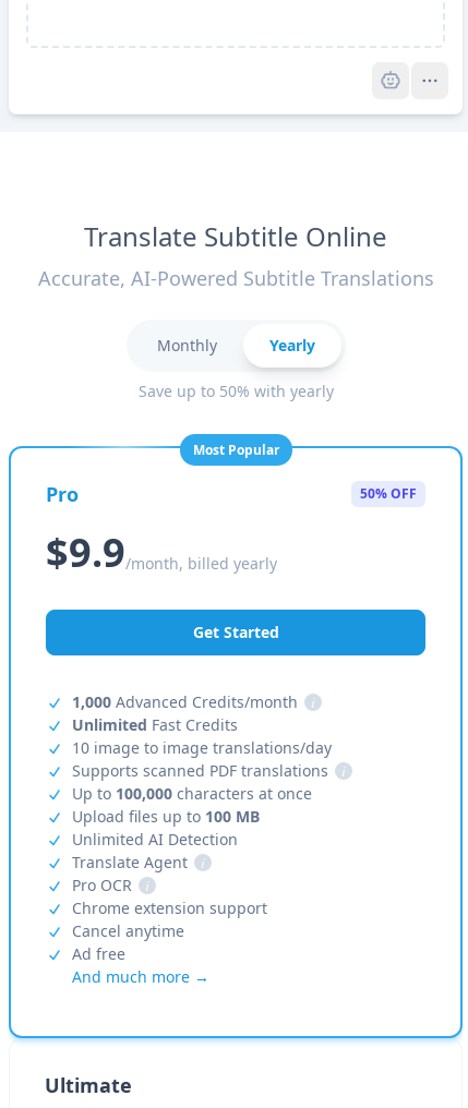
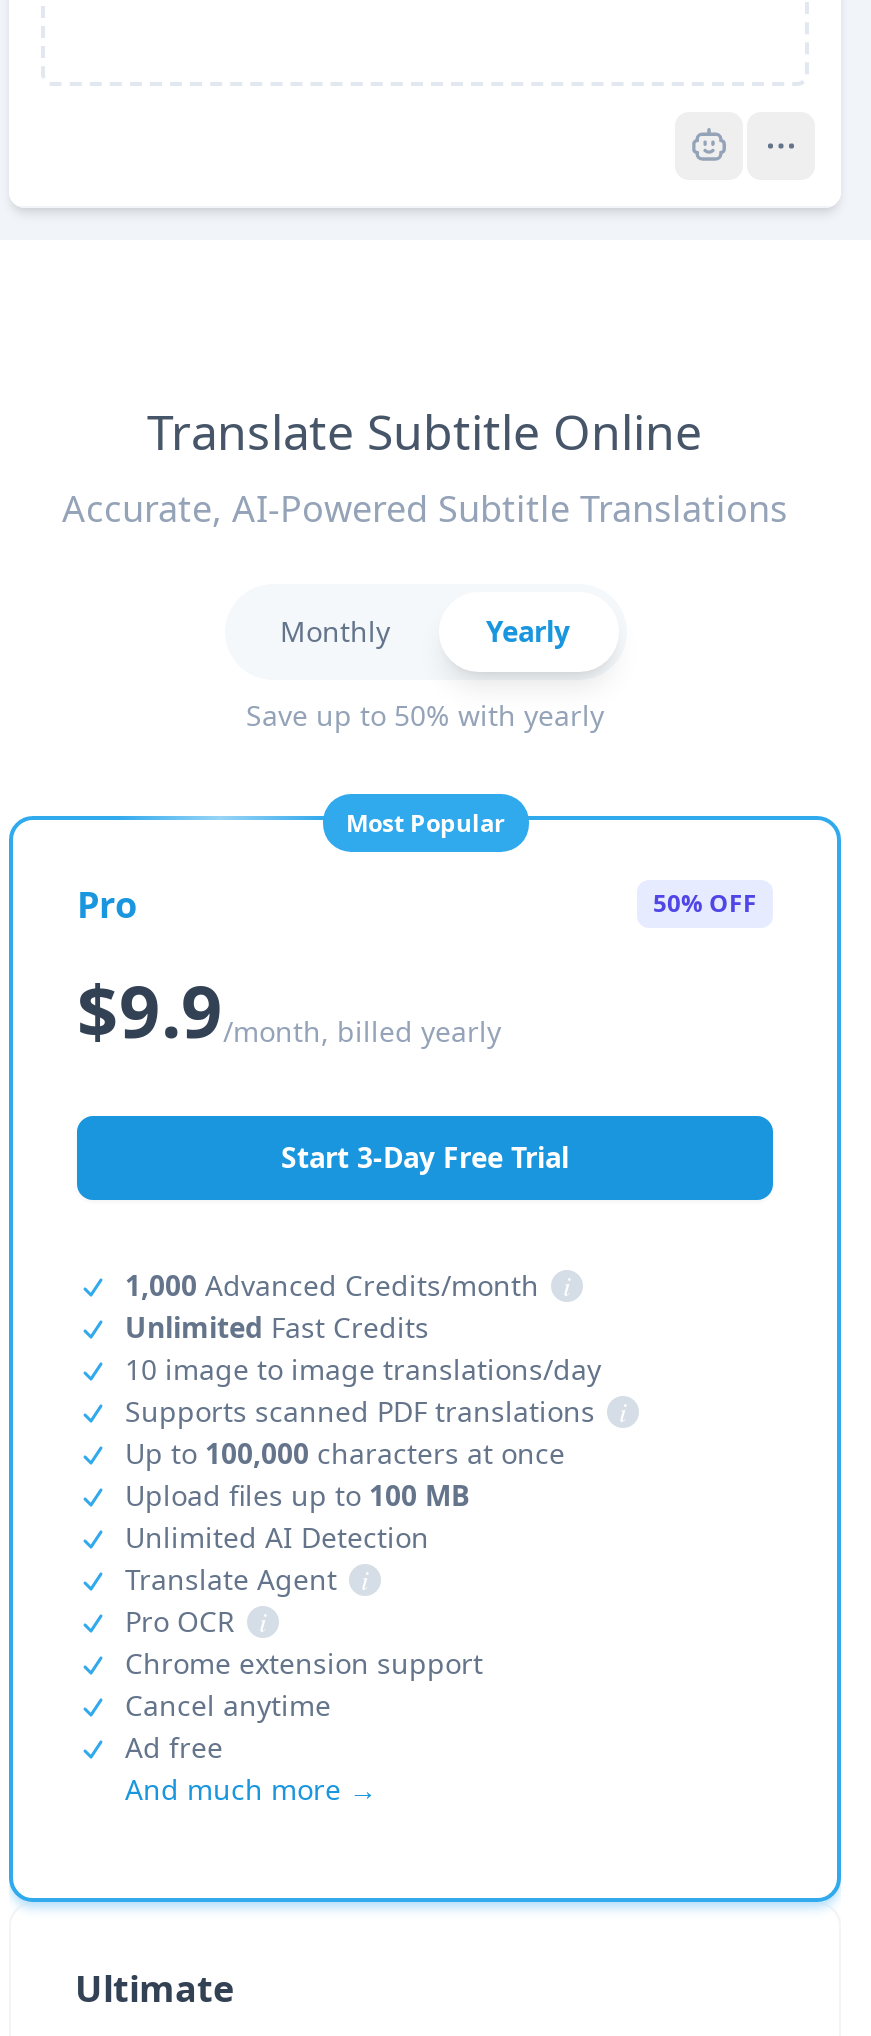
[193,622,279,642] Get Started -> [281,1138,569,1176] Start 3-Day Free Trial

